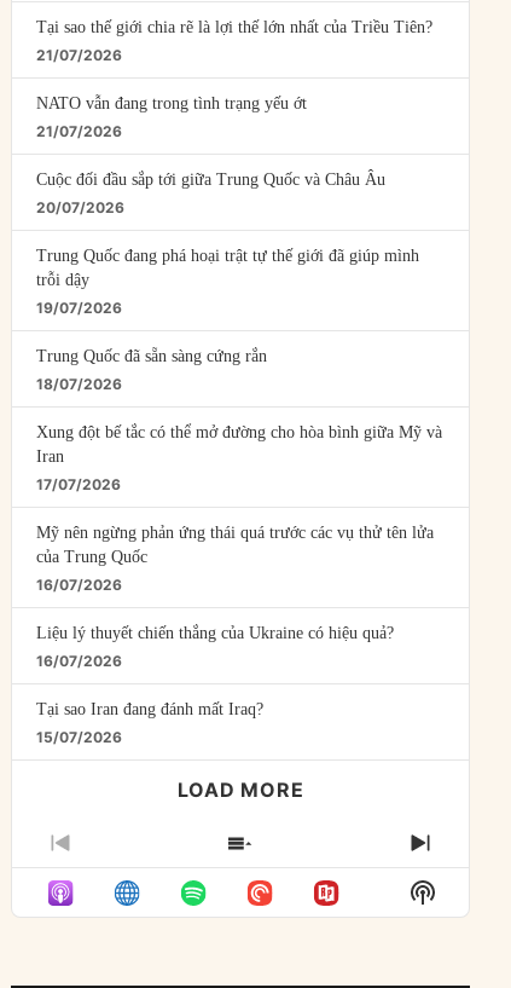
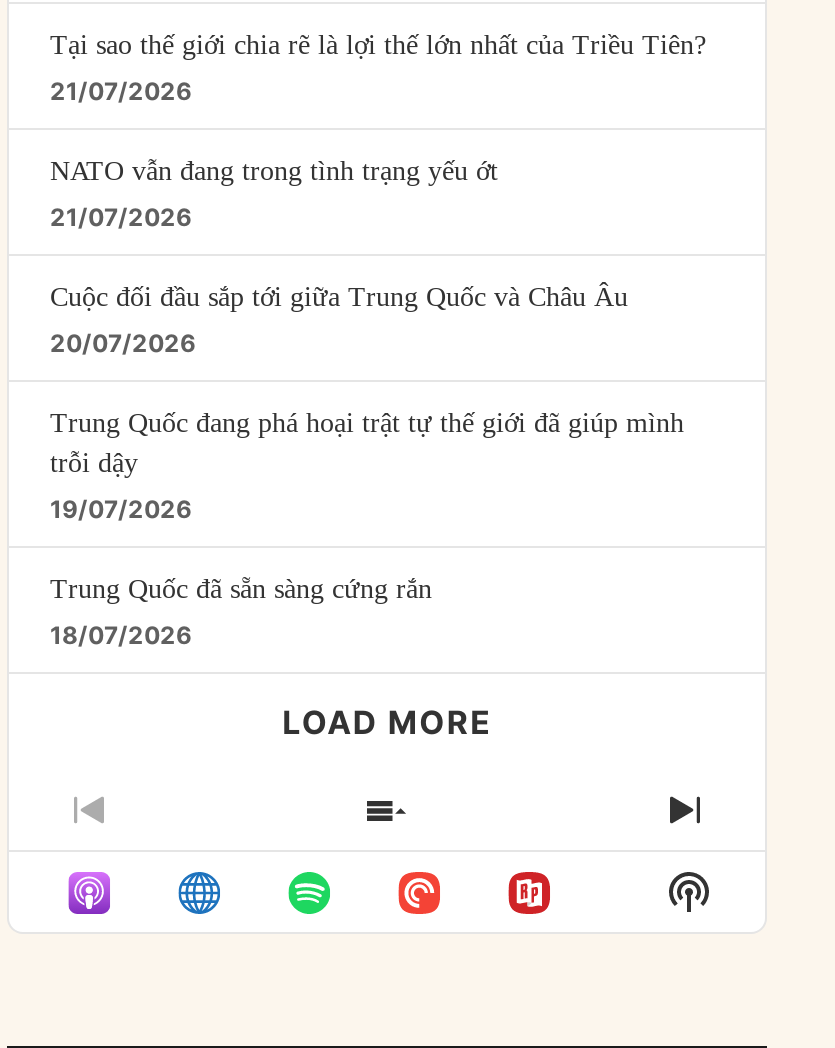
[37,424,443,747] Xung đột bế tắc có thể mở đường cho hòa bình giữa Mỹ và | Iran | 17/07/2026 | Mỹ nên ngừng phản ứng thái quá trước các vụ thử tên lửa | của Trung Quốc | 16/07/2026 | Liệu lý thuyết chiến thắng của Ukraine có hiệu quả? | 16/07/2026 | Tại sao Iran đang đánh mất Iraq? | 15/07/2026 -> none

